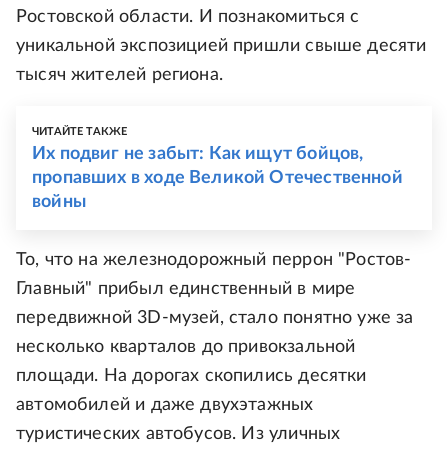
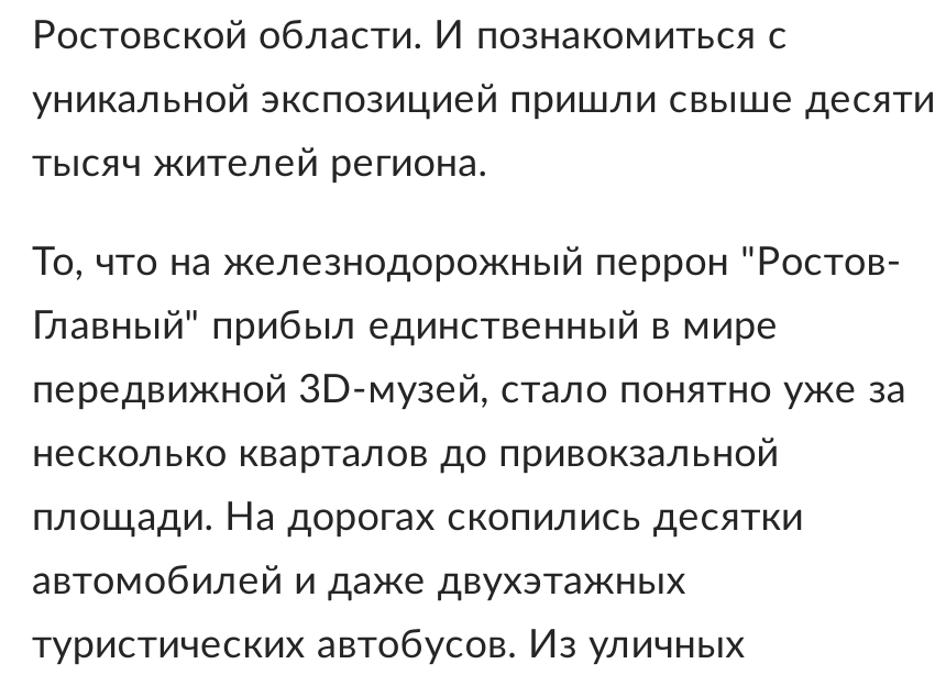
[32,126,403,211] ЧИТАЙТЕ ТАКЖЕ | Их подвиг не забыт: Как ищут бойцов, | пропавших в ходе Великой Отечественной | войны -> none

